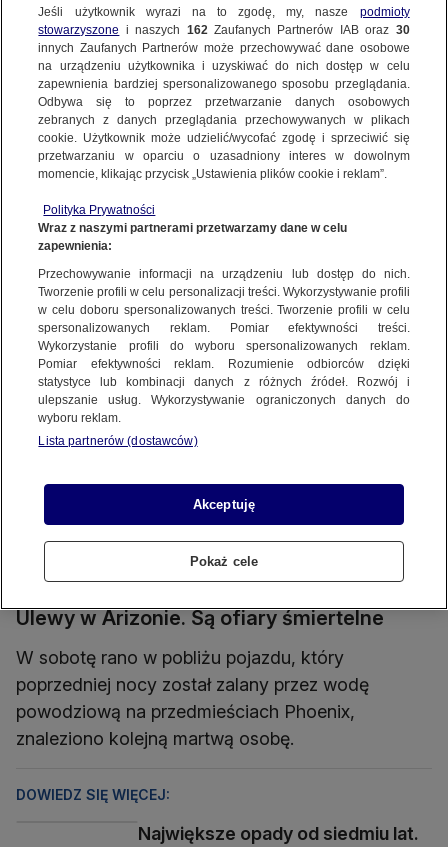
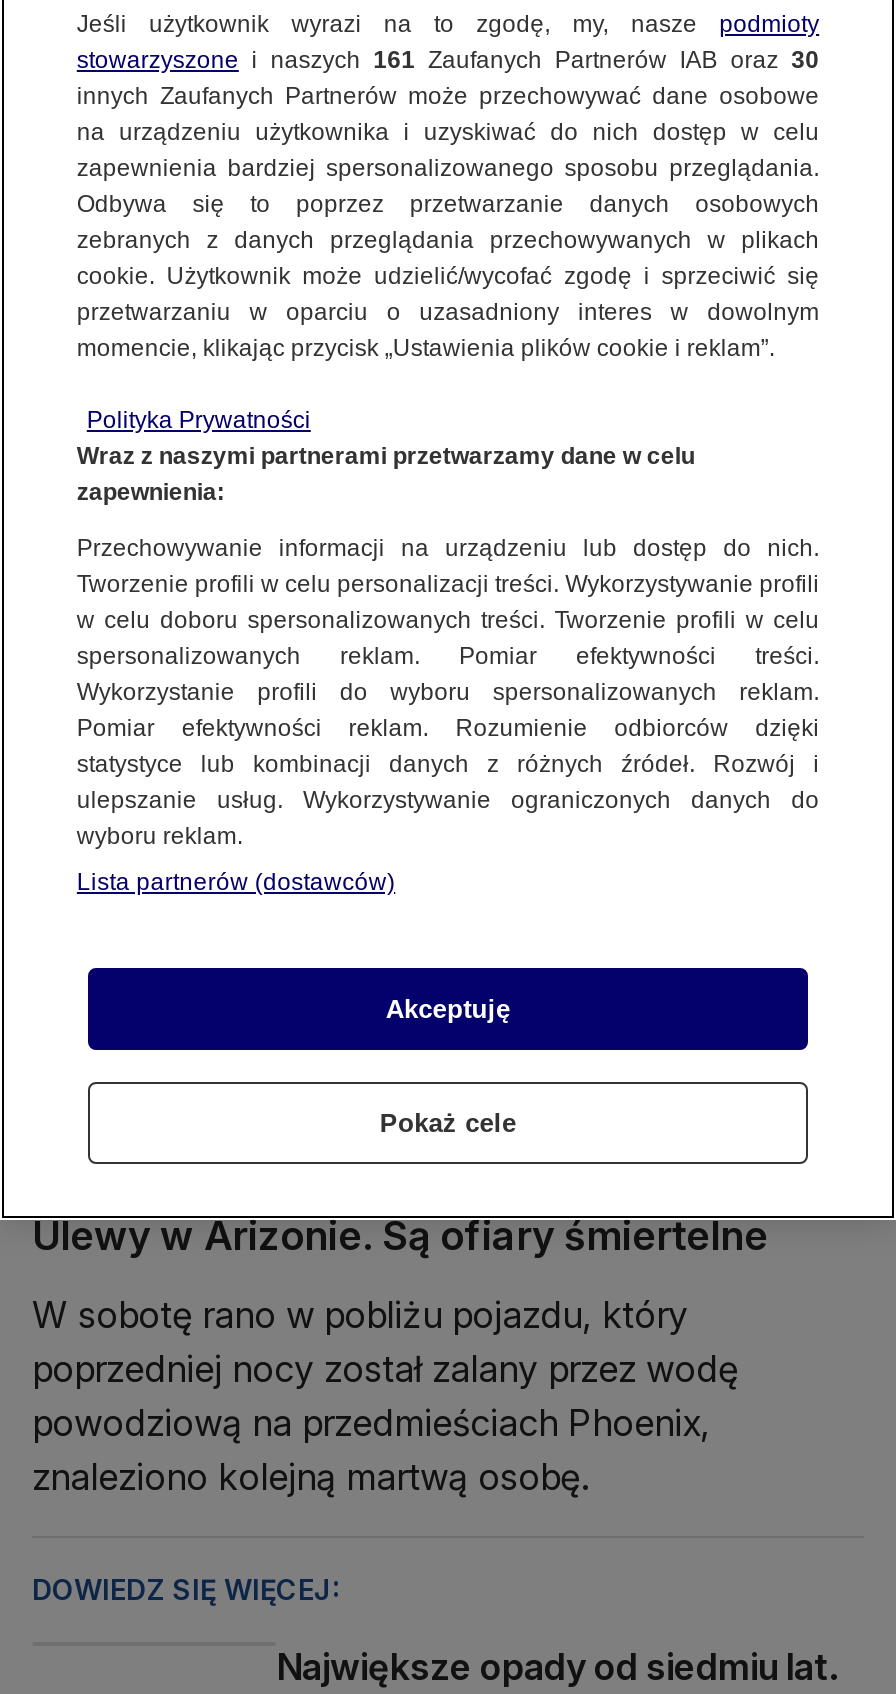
[38,23,410,37] stowarzyszone i naszych 162 Zaufanych Partnerów IAB oraz 30 -> [77,46,819,74] stowarzyszone i naszych 161 Zaufanych Partnerów IAB oraz 30

